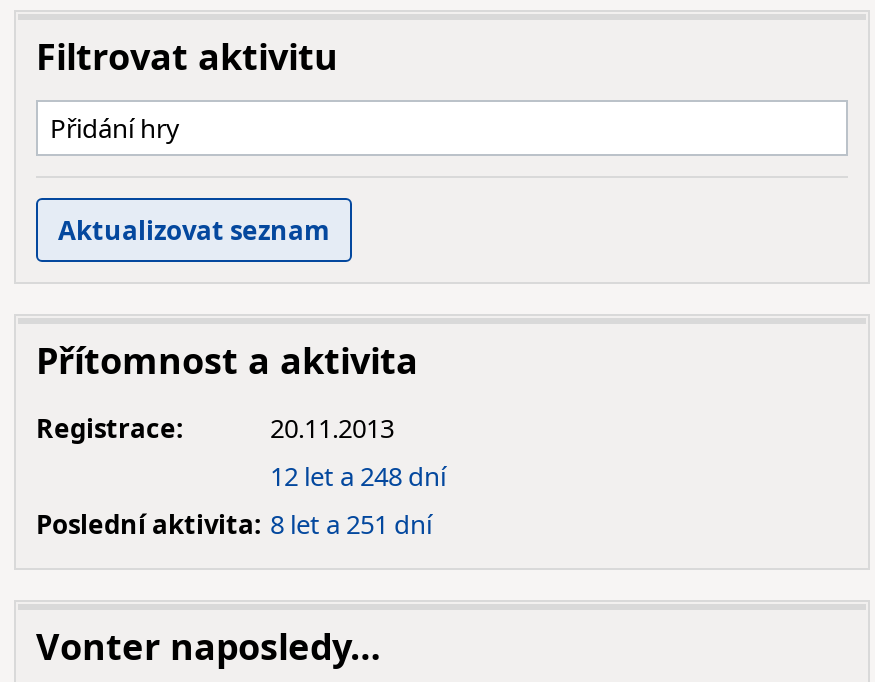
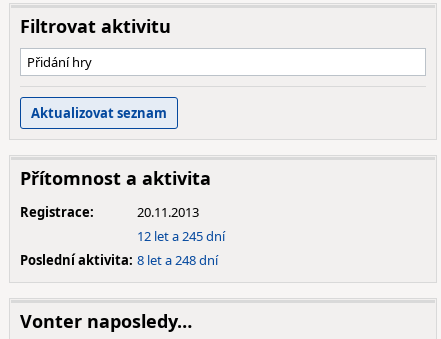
[270,458,446,494] 12 let a 248 dní -> [137,227,225,245] 12 let a 245 dní
[36,506,432,542] Poslední aktivita: 8 let a 251 dní -> [20,251,218,269] Poslední aktivita: 8 let a 248 dní

